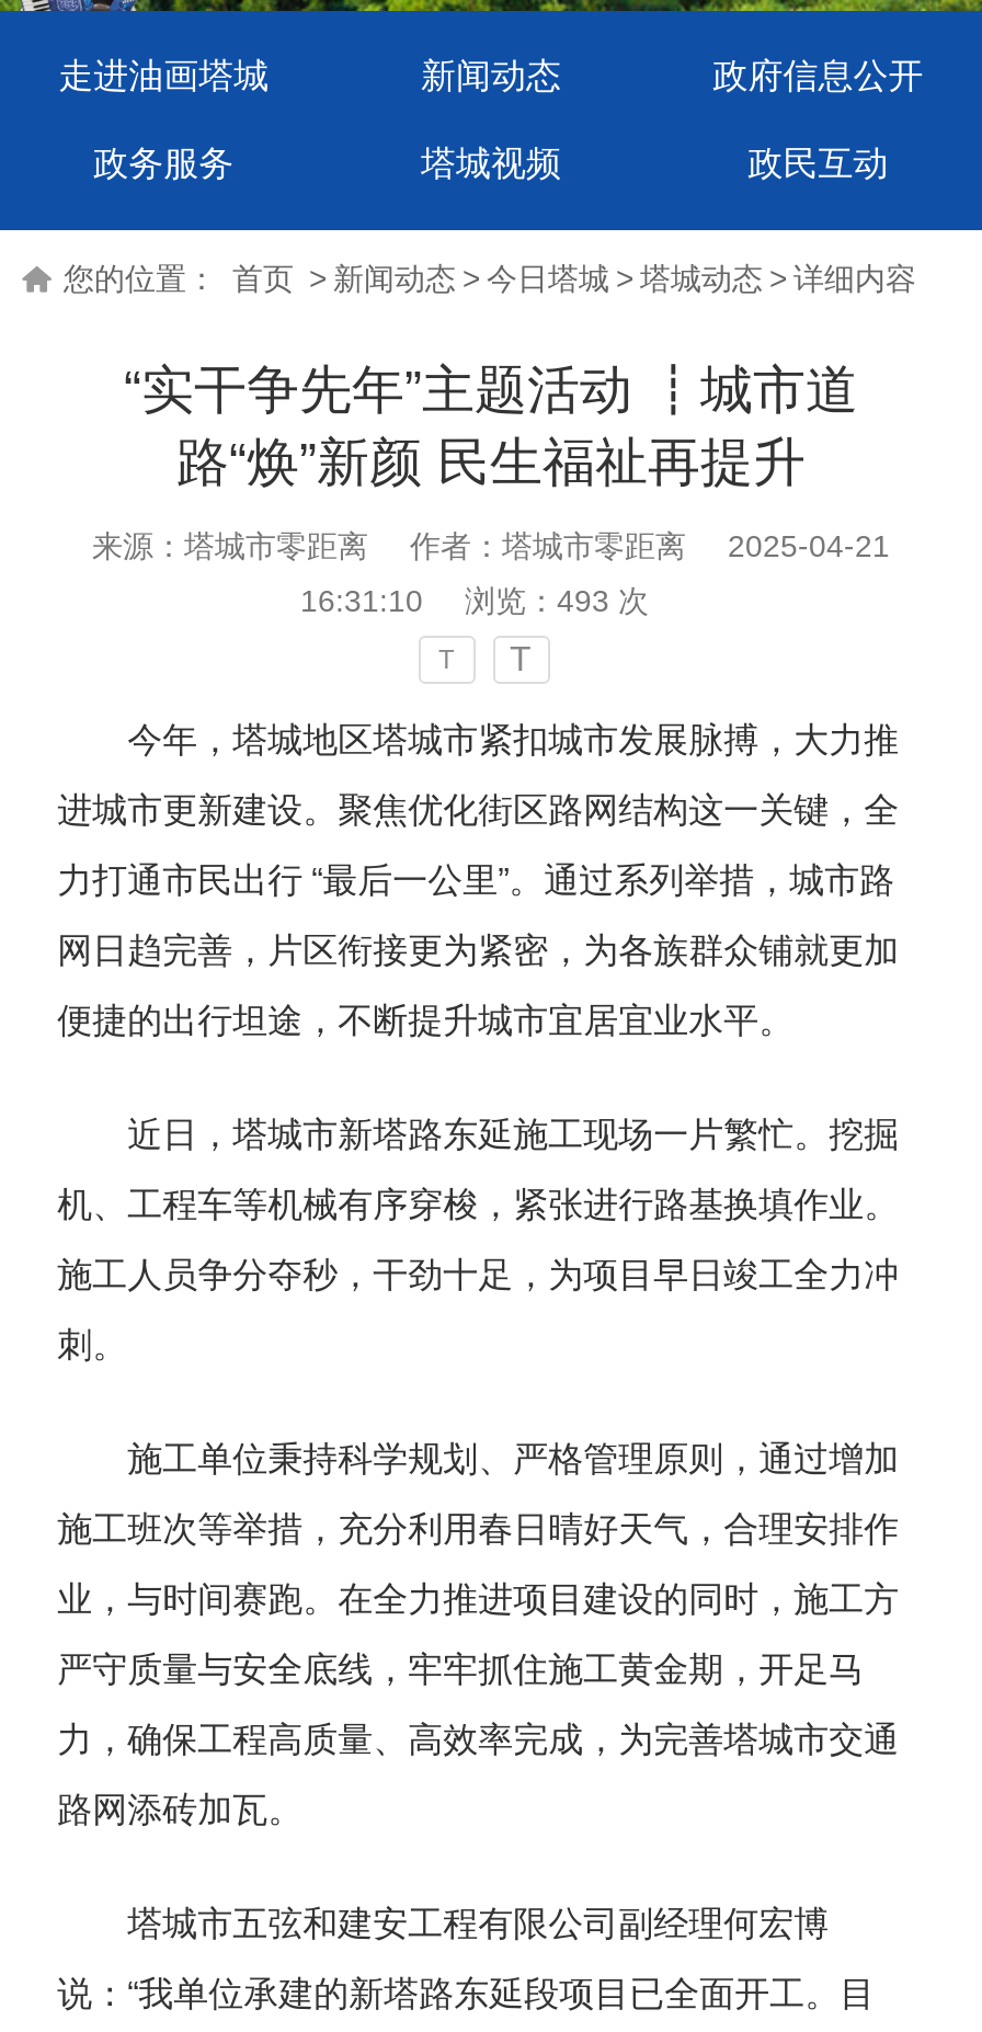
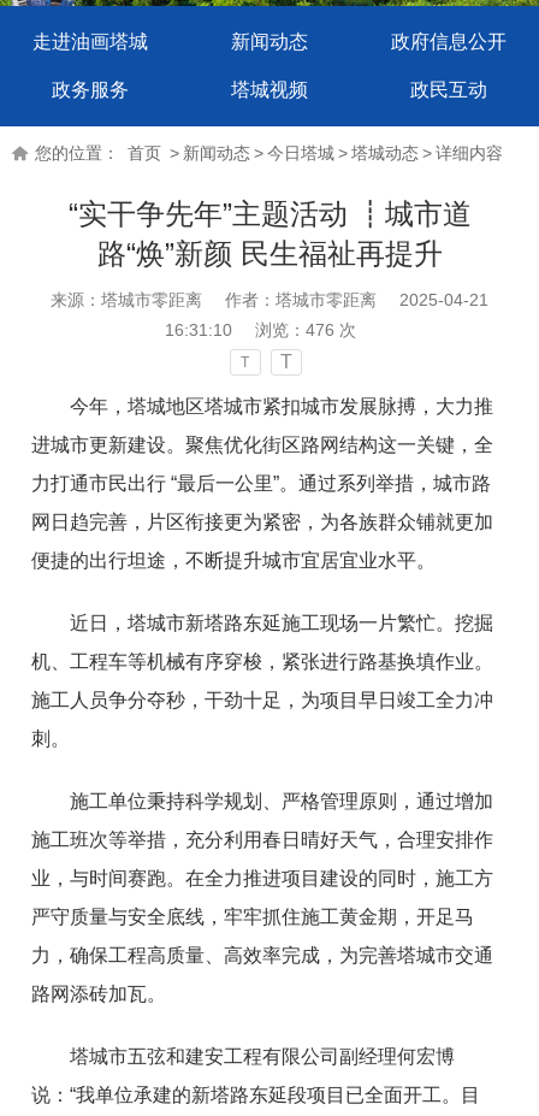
[300,582,649,617] 16:31:10 浏览：493次 -> [165,320,356,339] 16:31:10 浏览：476次

